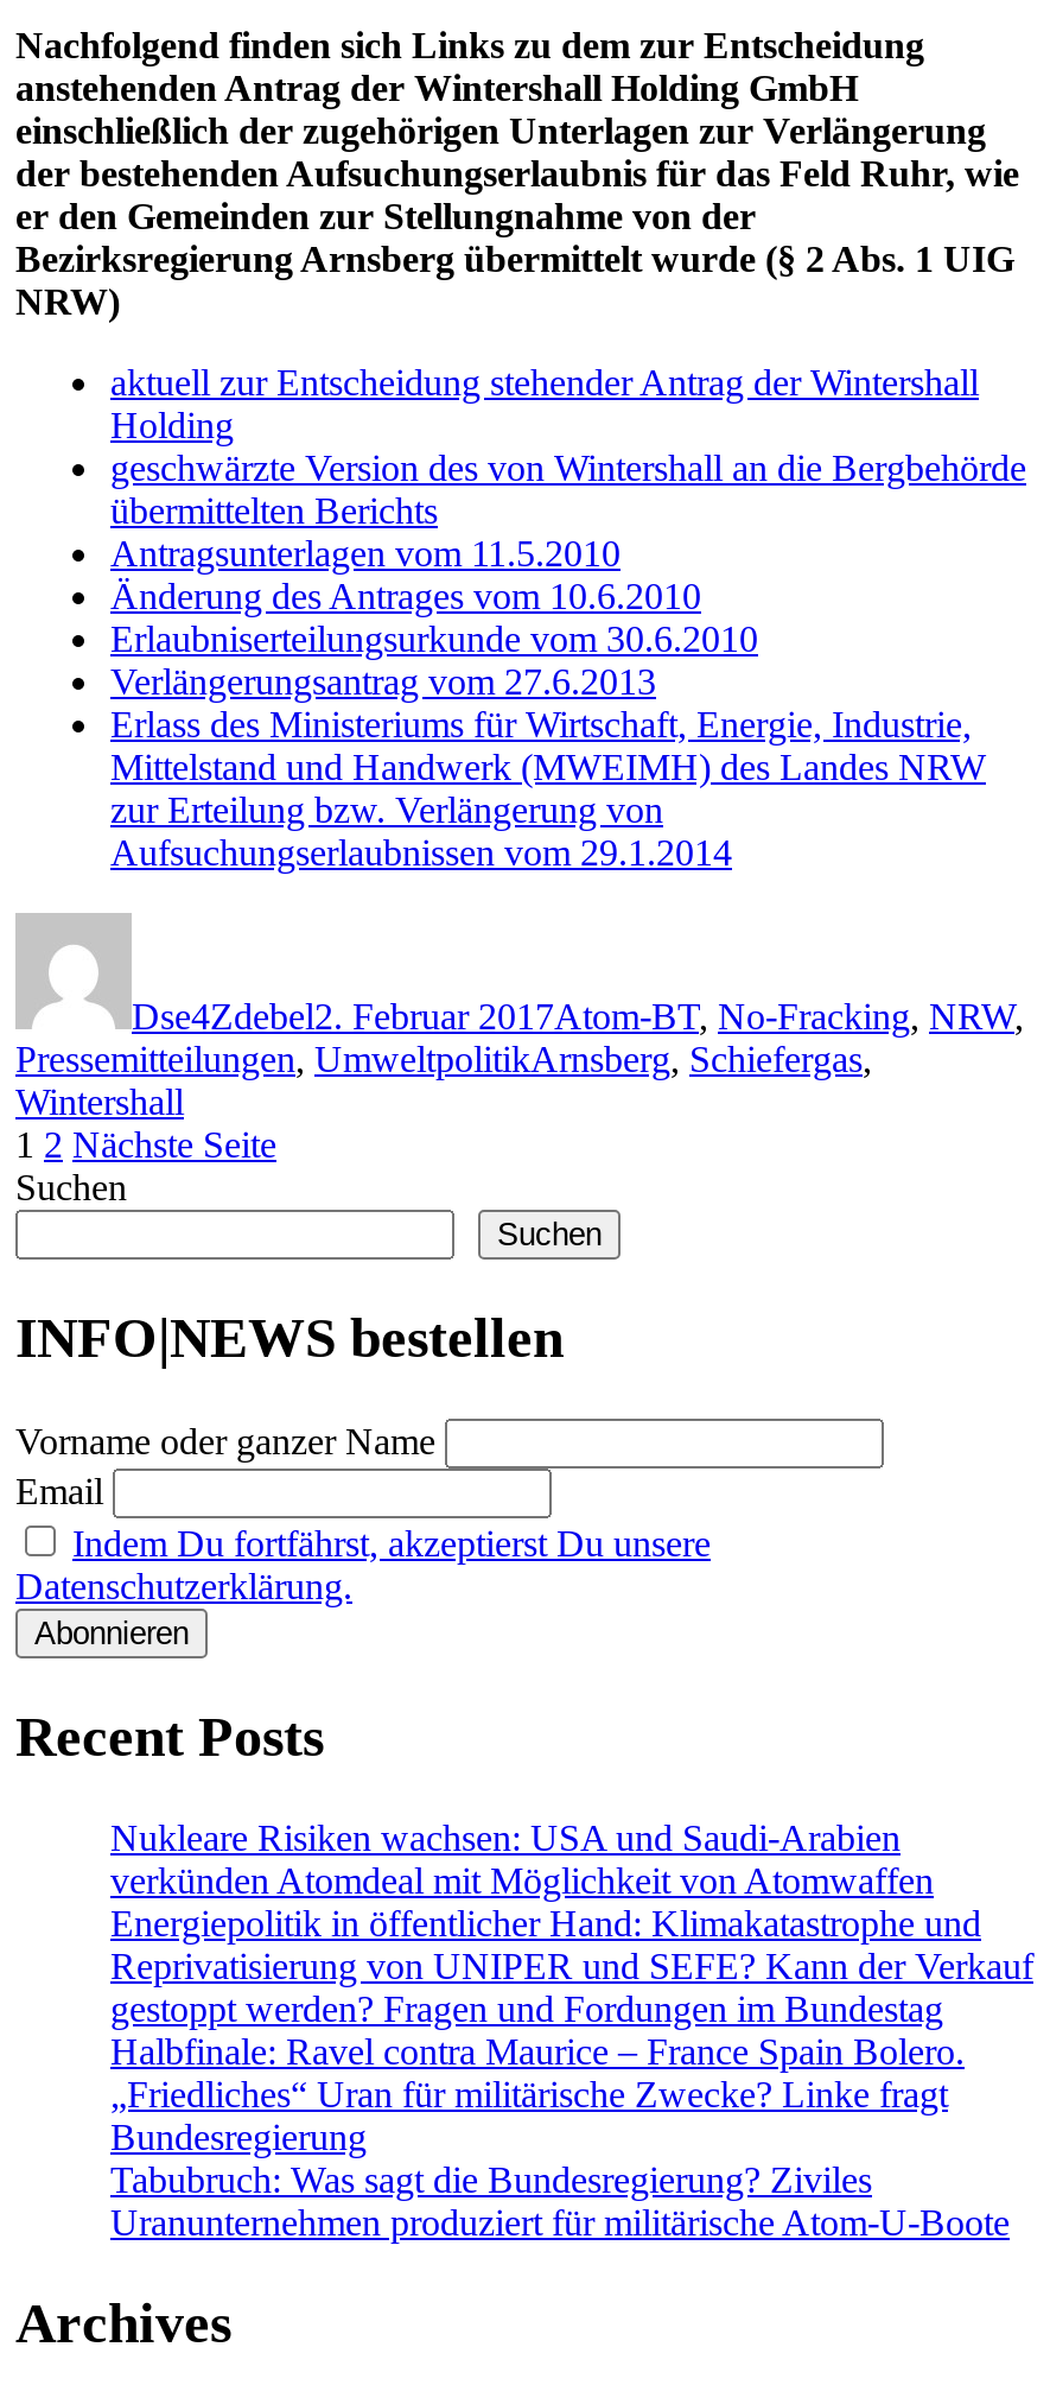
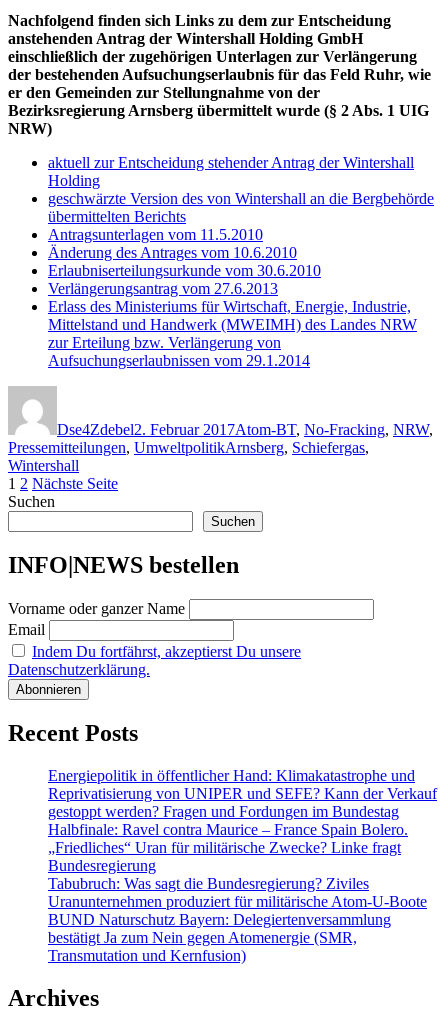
[110,1817,934,1900] Nukleare Risiken wachsen: USA und Saudi-Arabien | verkünden Atomdeal mit Möglichkeit von Atomwaffen -> none
moved [110,1902,1033,2242] -> [48,767,437,910]: Energiepolitik in öffentlicher Hand: Klimakatastrophe und | Reprivatisierung von UNIPER und SEFE? Kann der Verkauf | gestoppt werden? Fragen und Fordungen im Bundestag | Halbfinale: Ravel contra Maurice – France Spain Bolero. | „Friedliches“ Uran für militärische Zwecke? Linke fragt | Bundesregierung | Tabubruch: Was sagt die Bundesregierung? Ziviles | Uranunternehmen produziert für militärische Atom-U-Boote
none -> [48,911,391,964] BUND Naturschutz Bayern: Delegiertenversammlung | bestätigt Ja zum Nein gegen Atomenergie (SMR, | Transmutation und Kernfusion)

